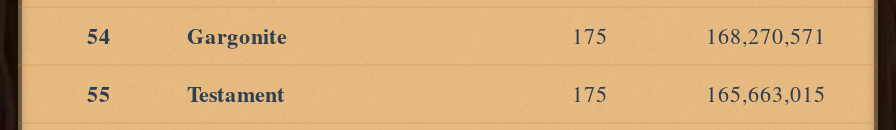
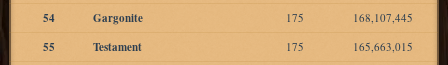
[706,20,826,50] 168,270,571 -> [353,10,413,25] 168,107,445

